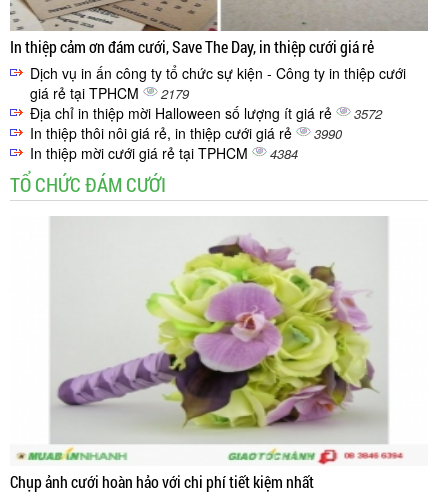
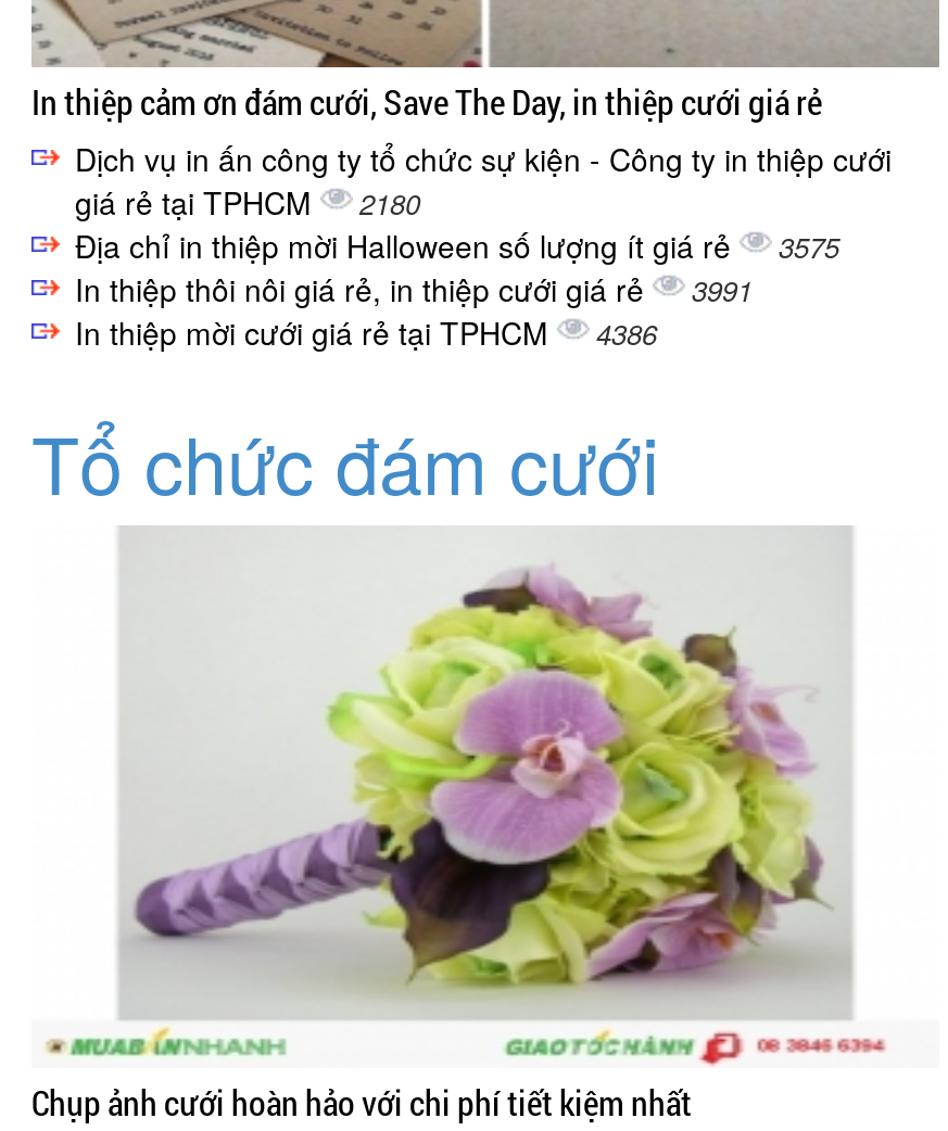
[30,83,189,103] giá rẻ tại TPHCM 2179 -> [75,180,420,224] giá rẻ tại TPHCM 2180
[30,103,382,123] Địa chỉ in thiệp mời Halloween số lượng ít giá rẻ 3572 -> [75,224,839,267] Địa chỉ in thiệp mời Halloween số lượng ít giá rẻ 3575
[30,123,342,143] In thiệp thôi nôi giá rẻ, in thiệp cưới giá rẻ 3990 -> [75,267,753,311] In thiệp thôi nôi giá rẻ, in thiệp cưới giá rẻ 3991
[10,144,298,197] 4384 | TỔ CHỨC ĐÁM CƯỚI -> [31,313,659,517] 4386 | Tổ chức đám cưới

